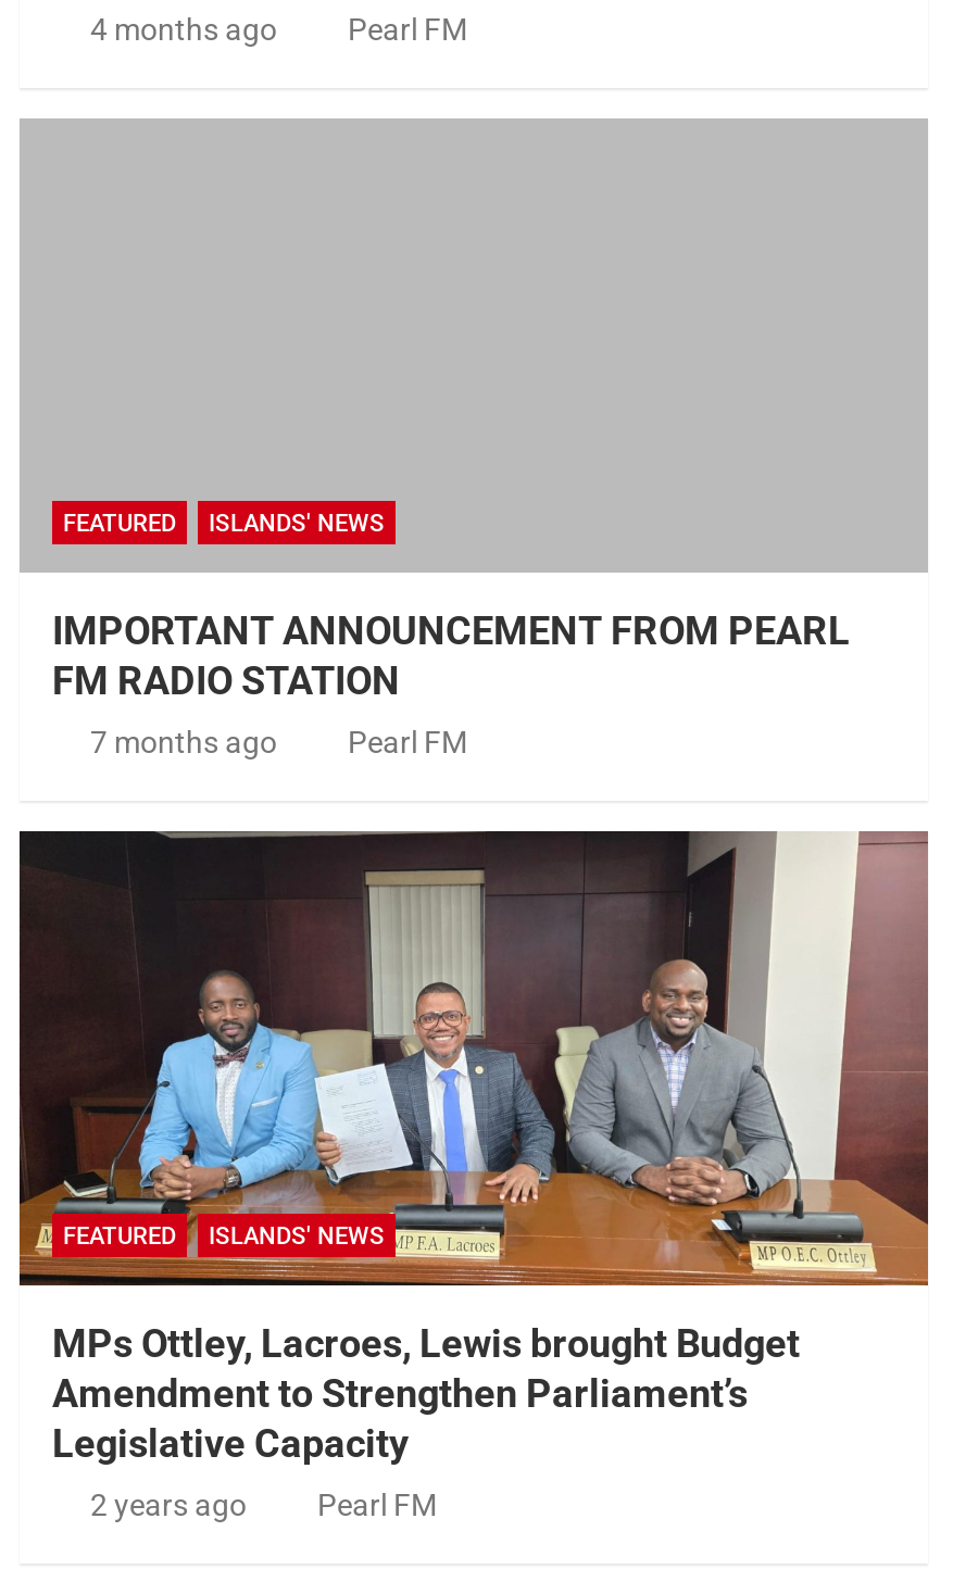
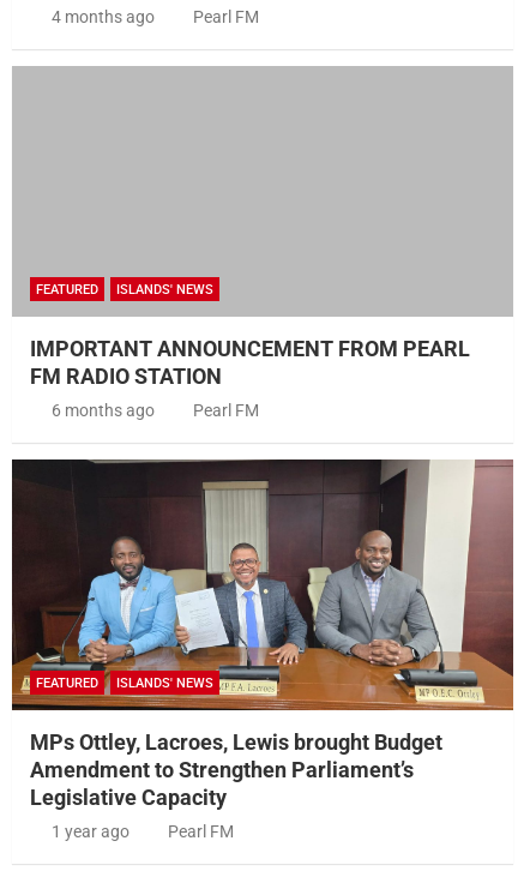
[90,724,277,759] 7 months ago -> [51,401,154,420] 6 months ago
[90,1487,247,1522] 2 years ago -> [51,822,129,841] 1 year ago

